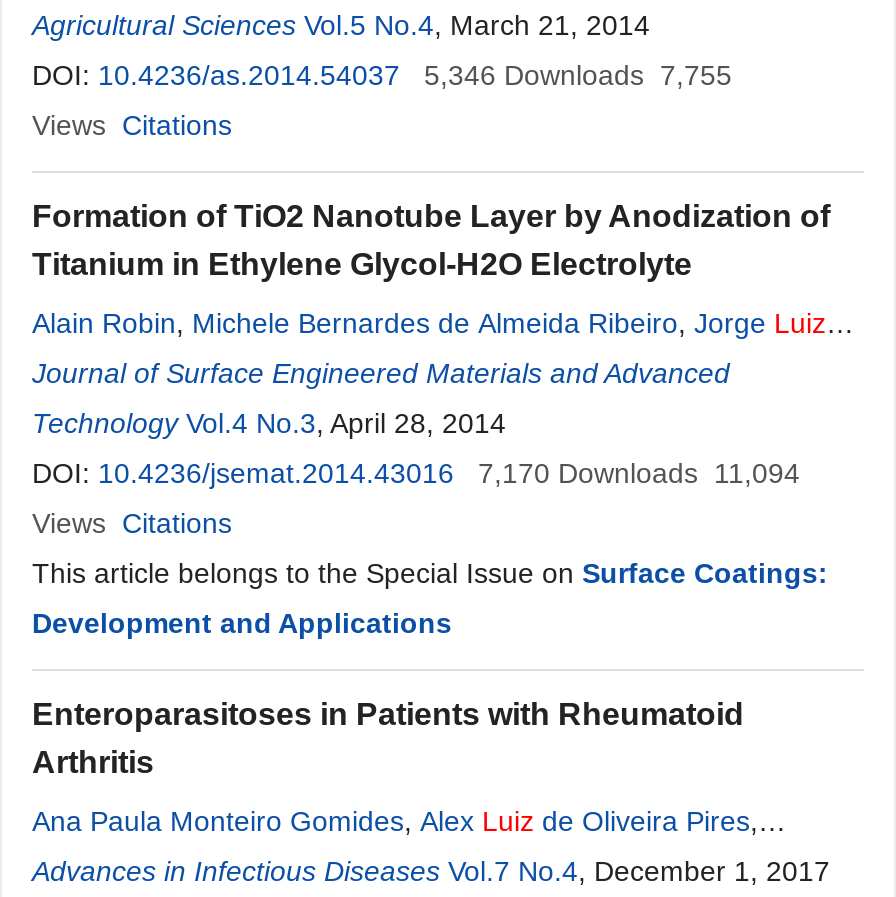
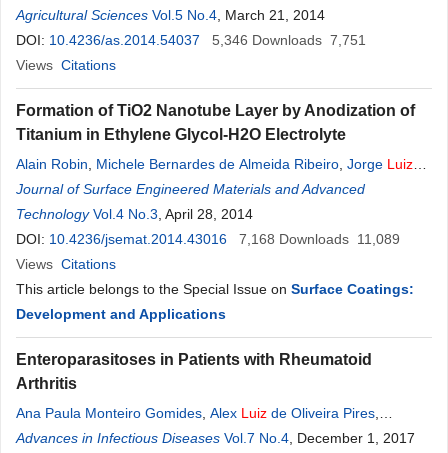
[32,59,732,91] DOI: 10.4236/as.2014.54037 5,346 Downloads 7,755 -> [16,32,366,48] DOI: 10.4236/as.2014.54037 5,346 Downloads 7,751
[32,457,800,489] DOI: 10.4236/jsemat.2014.43016 7,170 Downloads 11,094 -> [16,231,400,247] DOI: 10.4236/jsemat.2014.43016 7,168 Downloads 11,089

